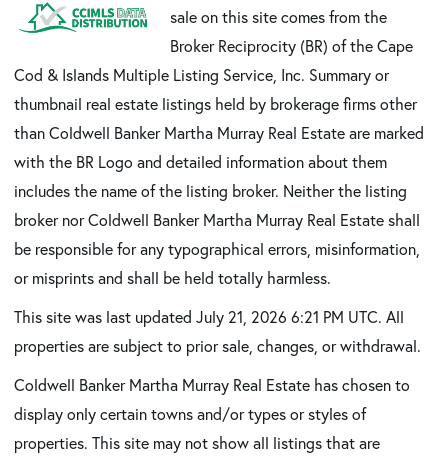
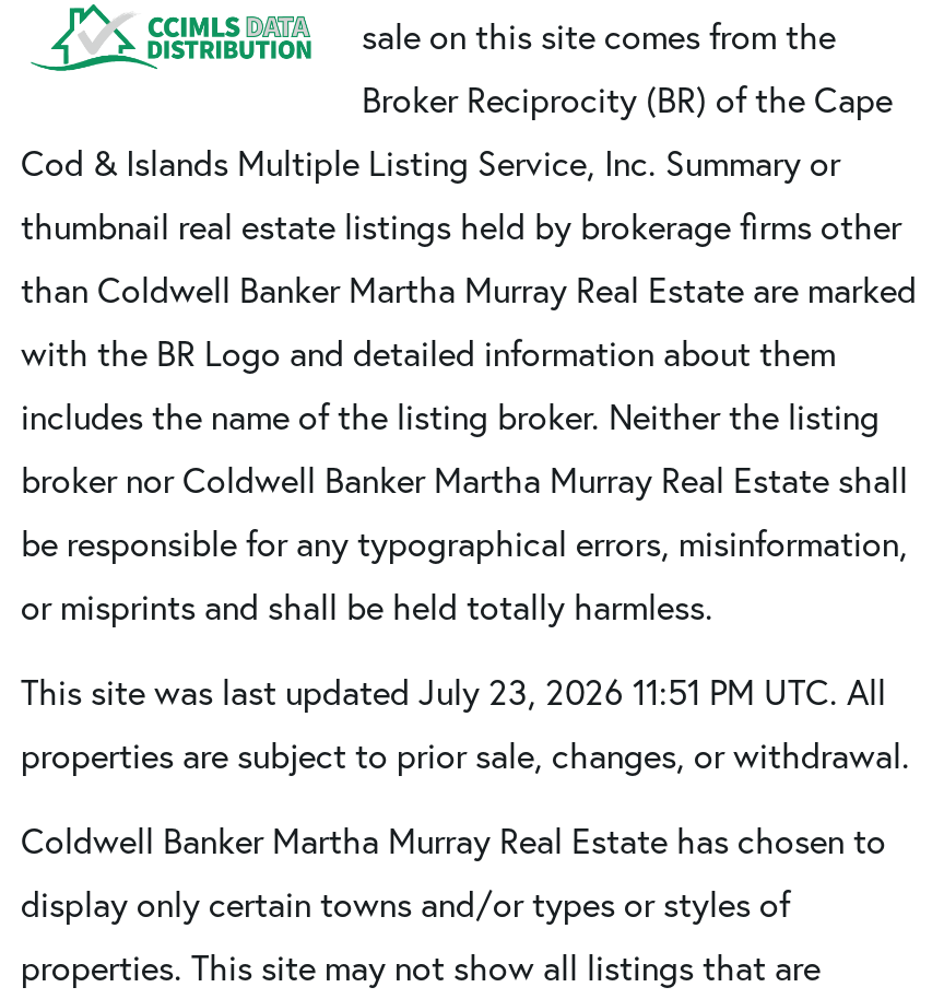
[14,307,404,327] This site was last updated July 21, 2026 6:21 PM UTC. All -> [21,669,886,713] This site was last updated July 23, 2026 11:51 PM UTC. All

